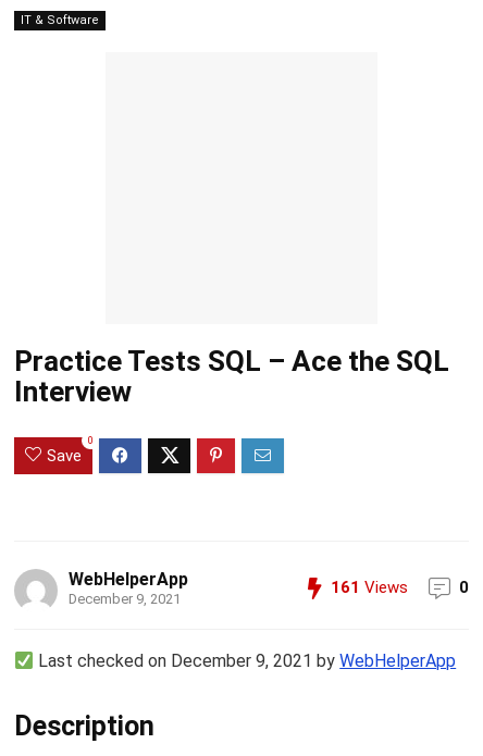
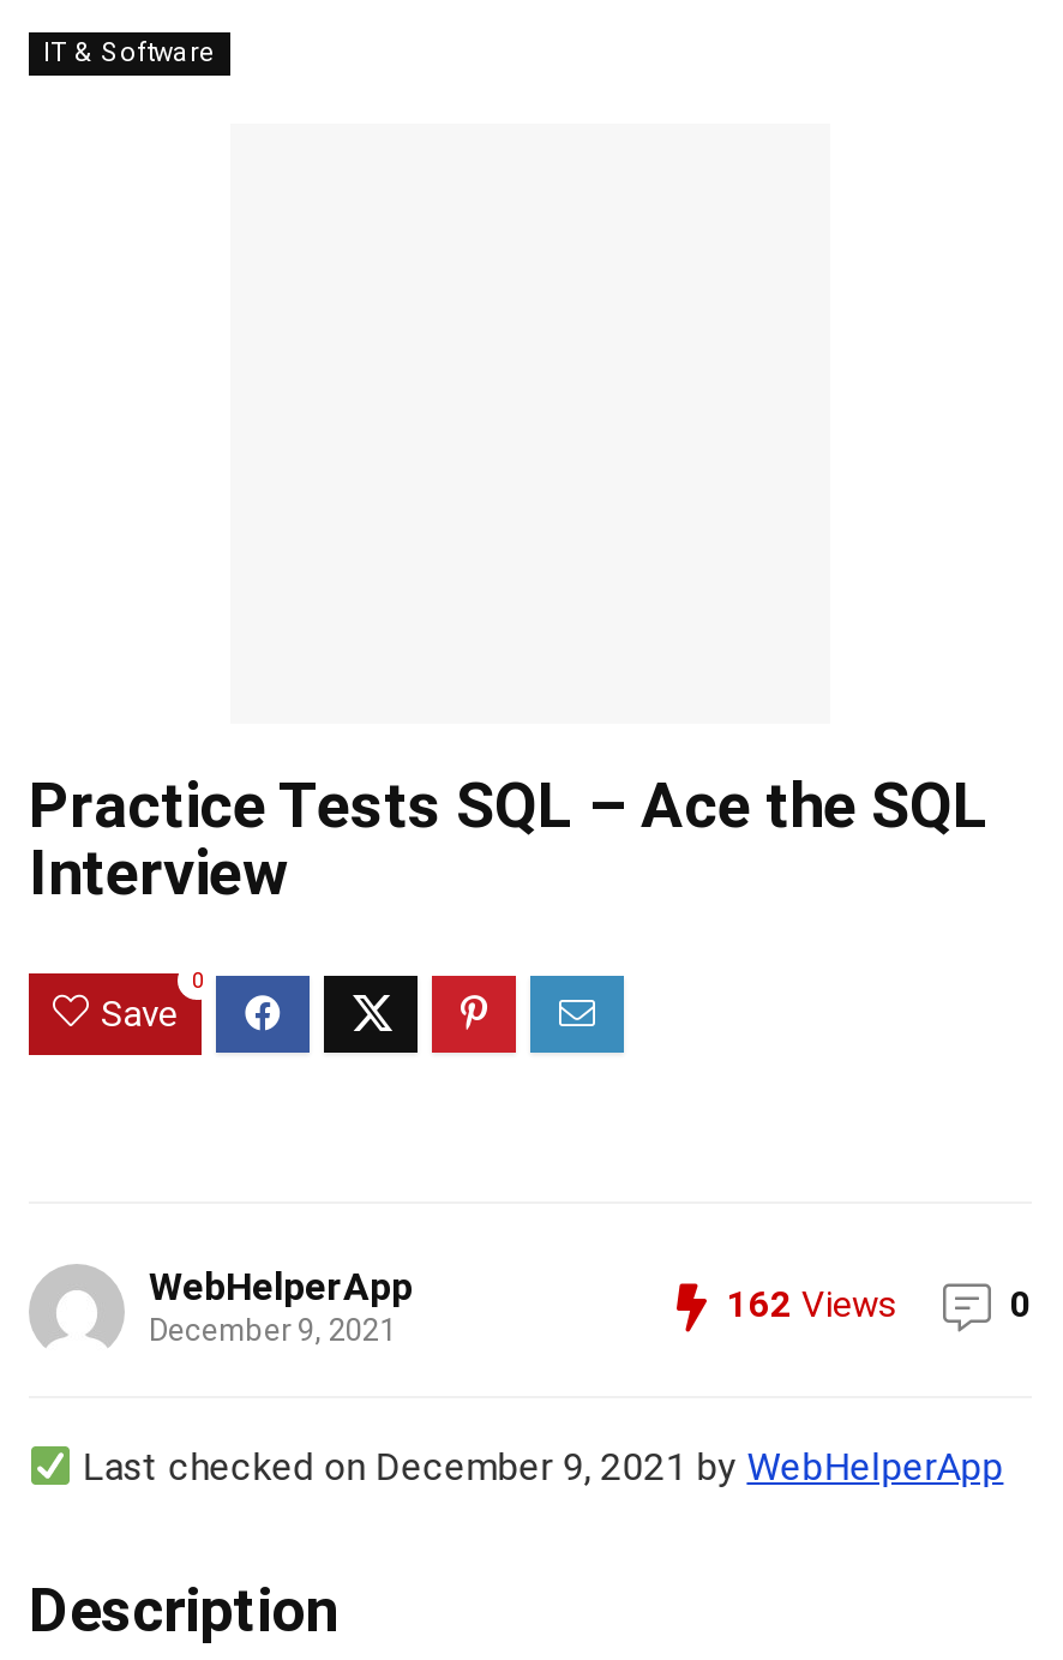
[331,578,408,597] 161 Views -> [727,1283,897,1326] 162 Views

